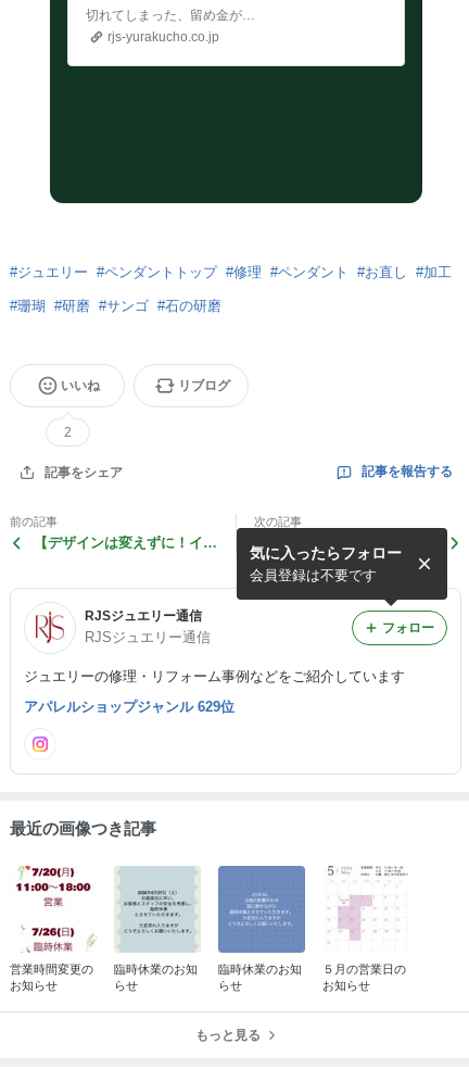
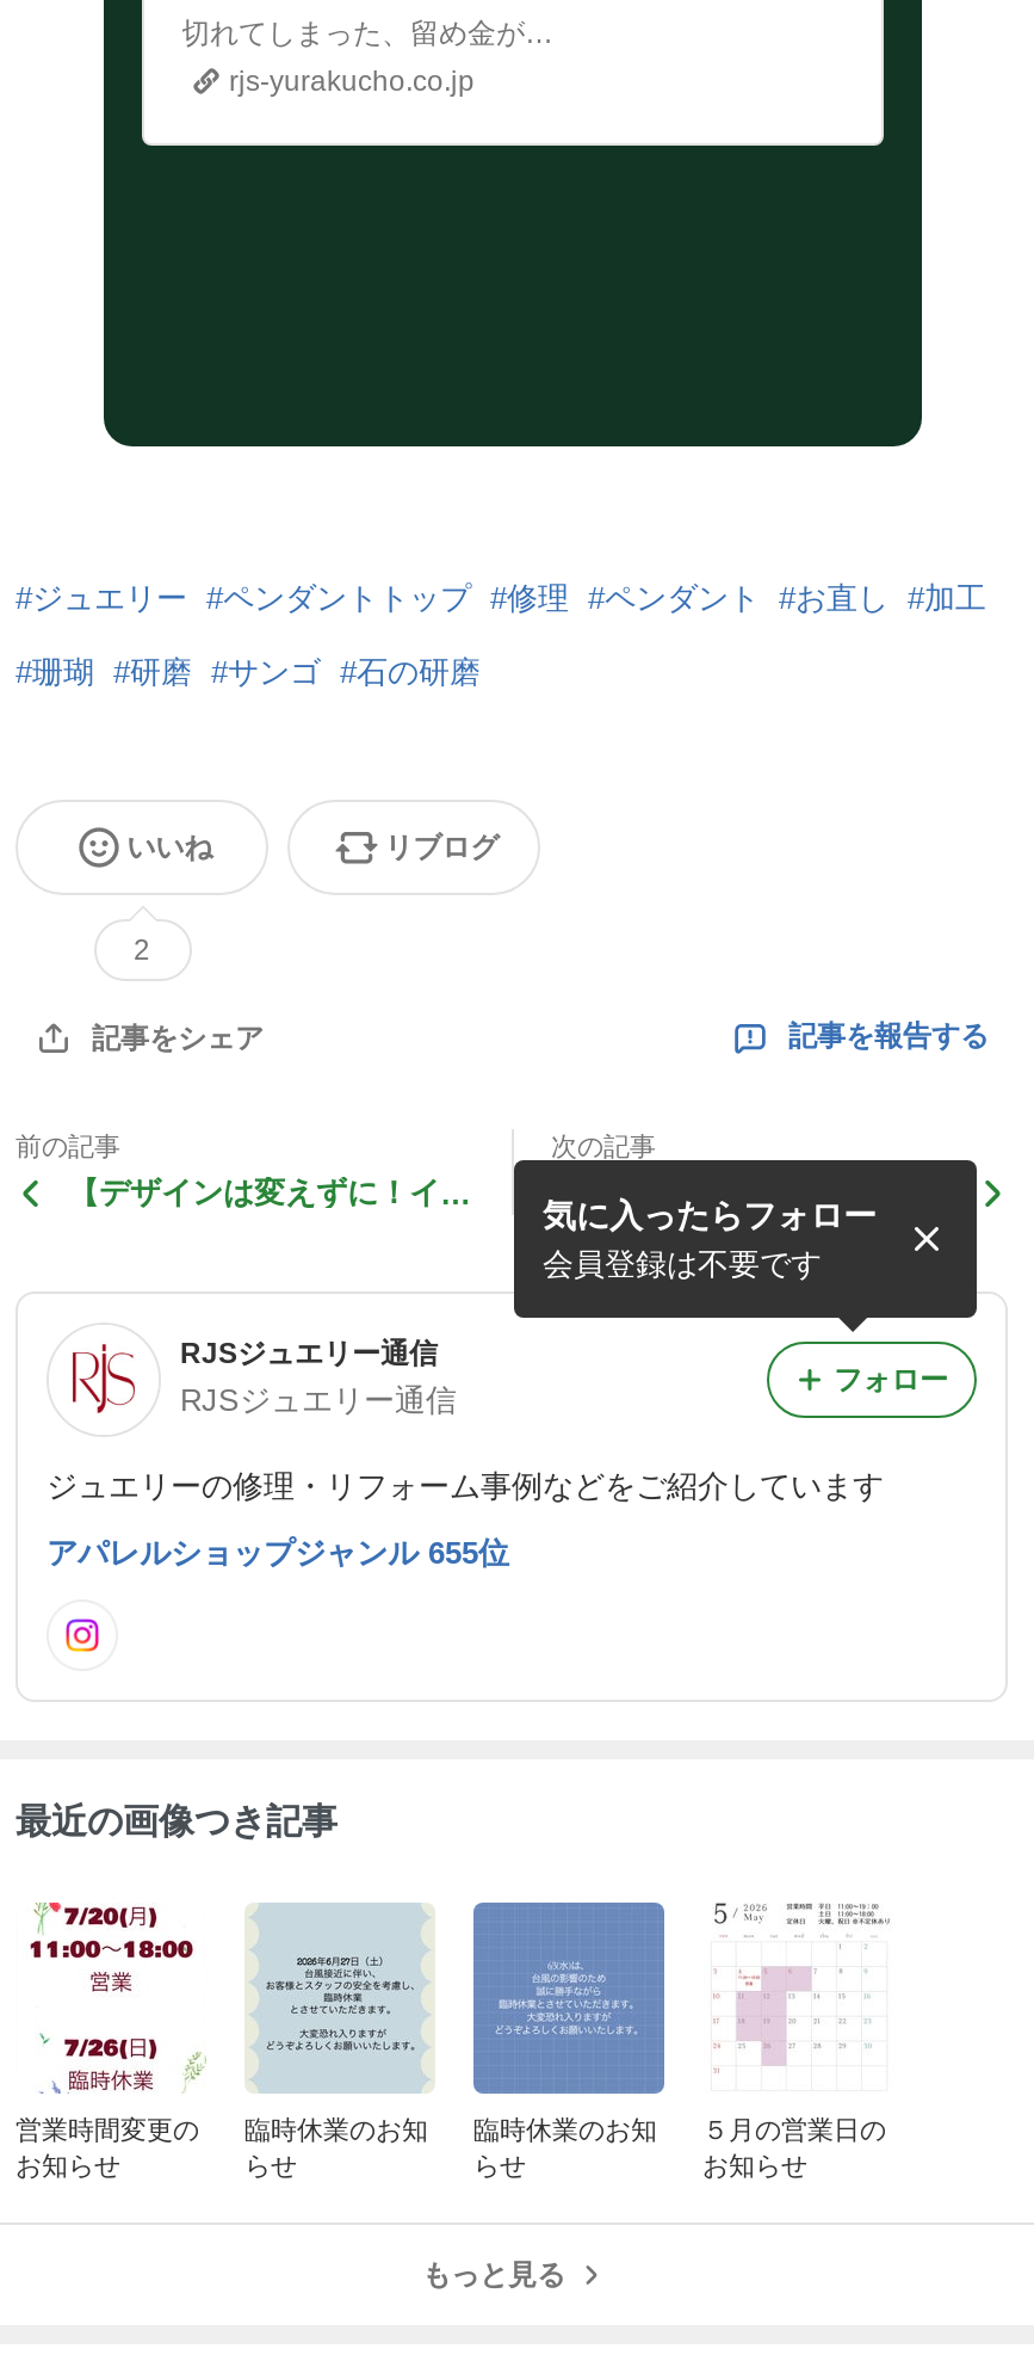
[24,698,234,715] アパレルショップジャンル 629位 -> [47,1535,509,1570] アパレルショップジャンル 655位

